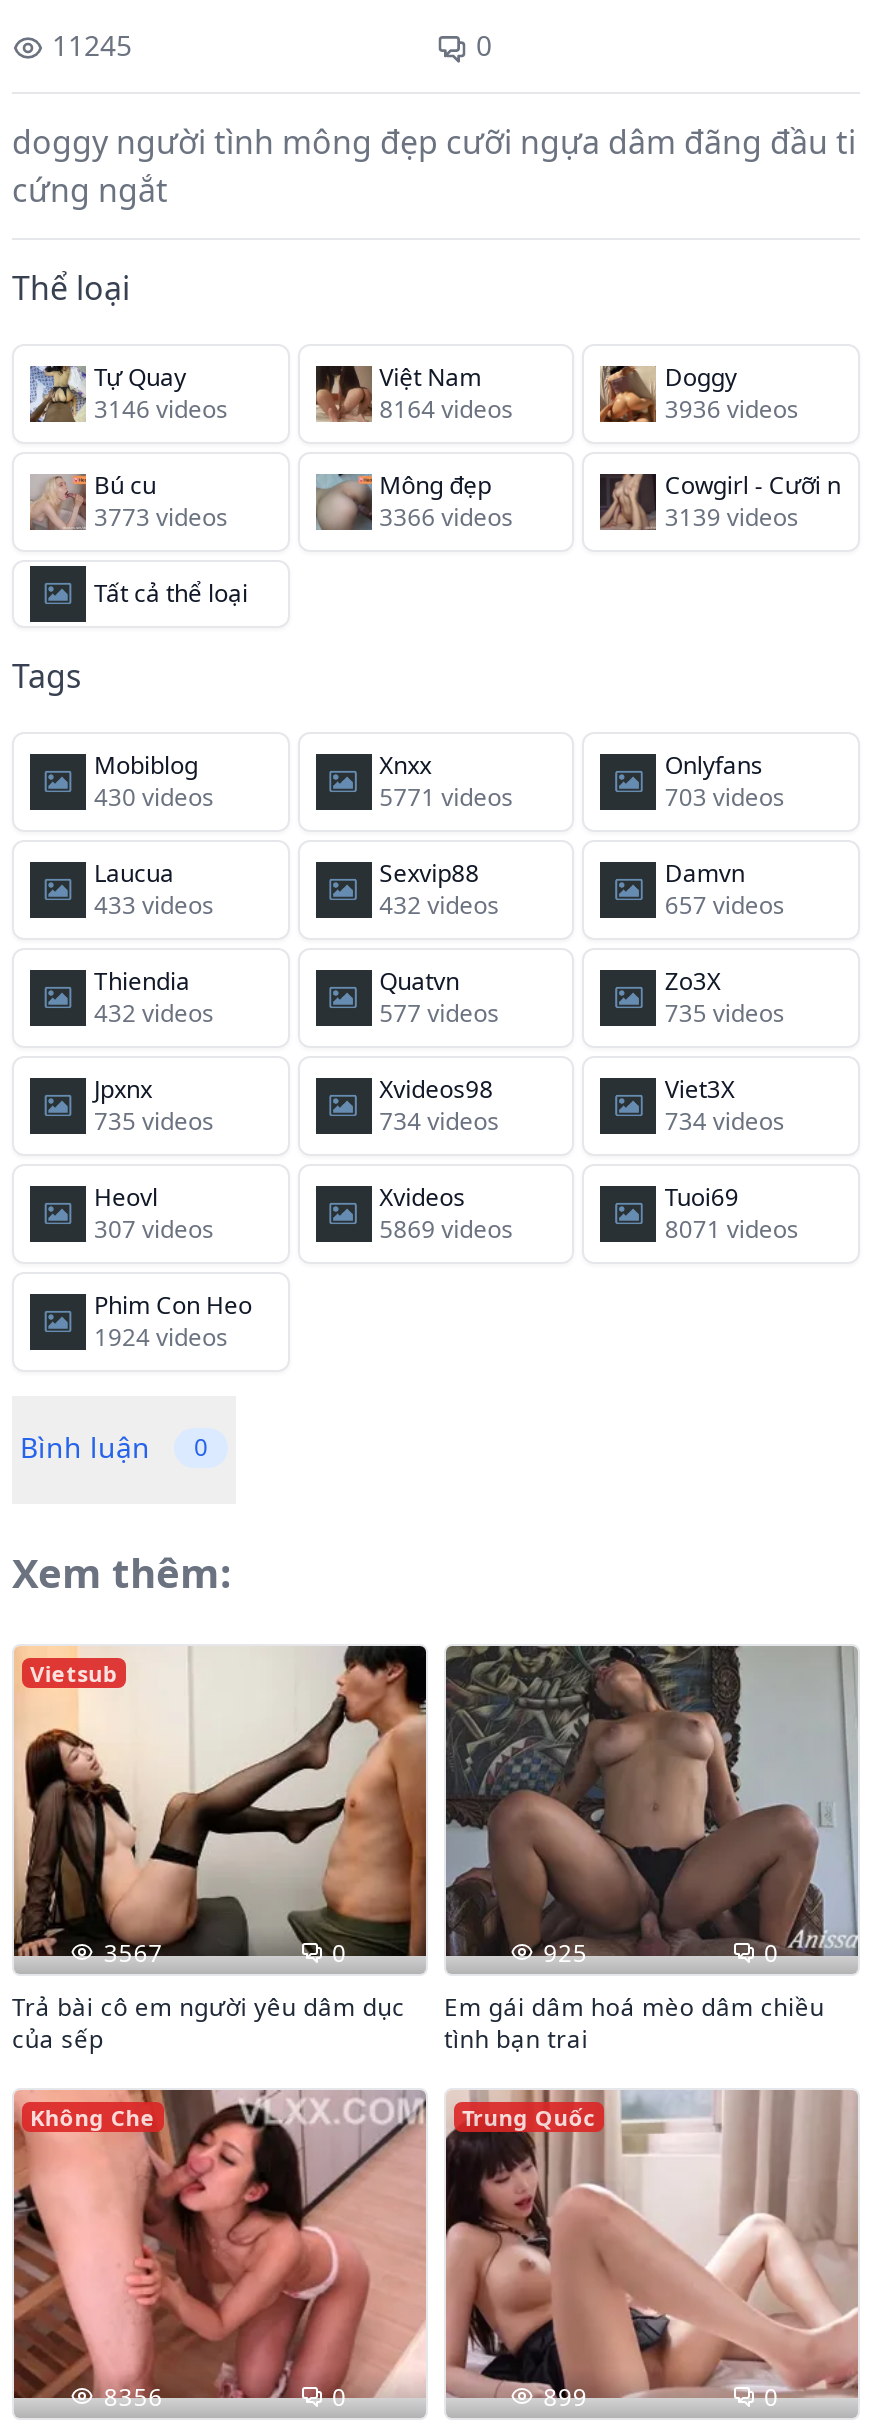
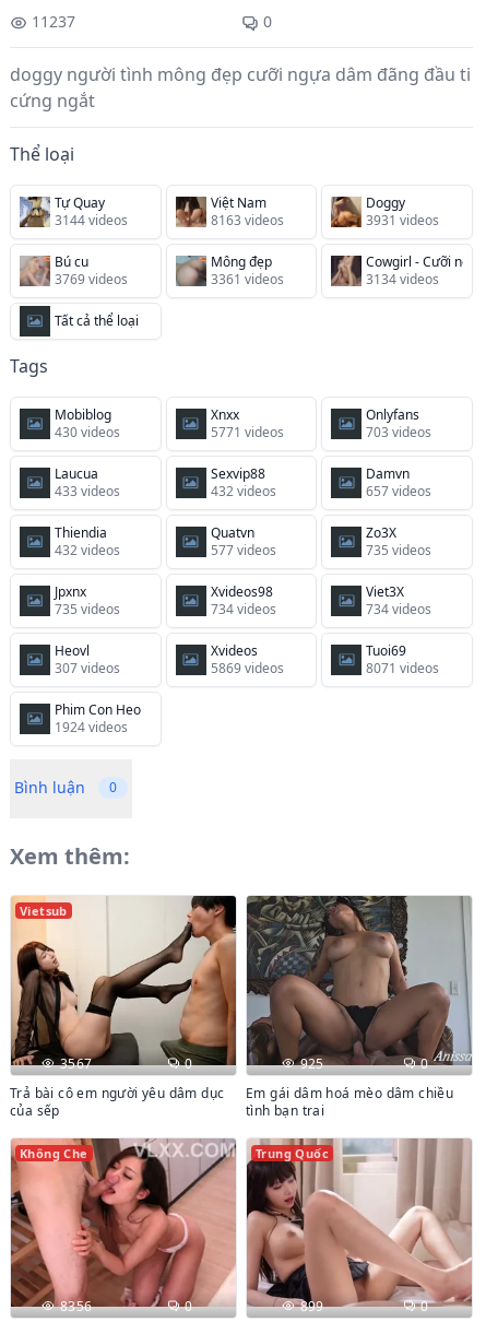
[52,26,132,64] 11245 -> [32,11,75,32] 11237
[94,392,228,426] 3146 videos -> [55,211,128,229] 3144 videos
[379,392,513,426] 8164 videos -> [210,211,284,229] 8163 videos
[665,392,799,426] 3936 videos -> [366,211,439,229] 3931 videos
[94,500,228,534] 3773 videos -> [55,270,128,288] 3769 videos
[379,500,513,534] 3366 videos -> [210,270,284,288] 3361 videos
[665,500,799,534] 3139 videos -> [366,270,439,288] 3134 videos

